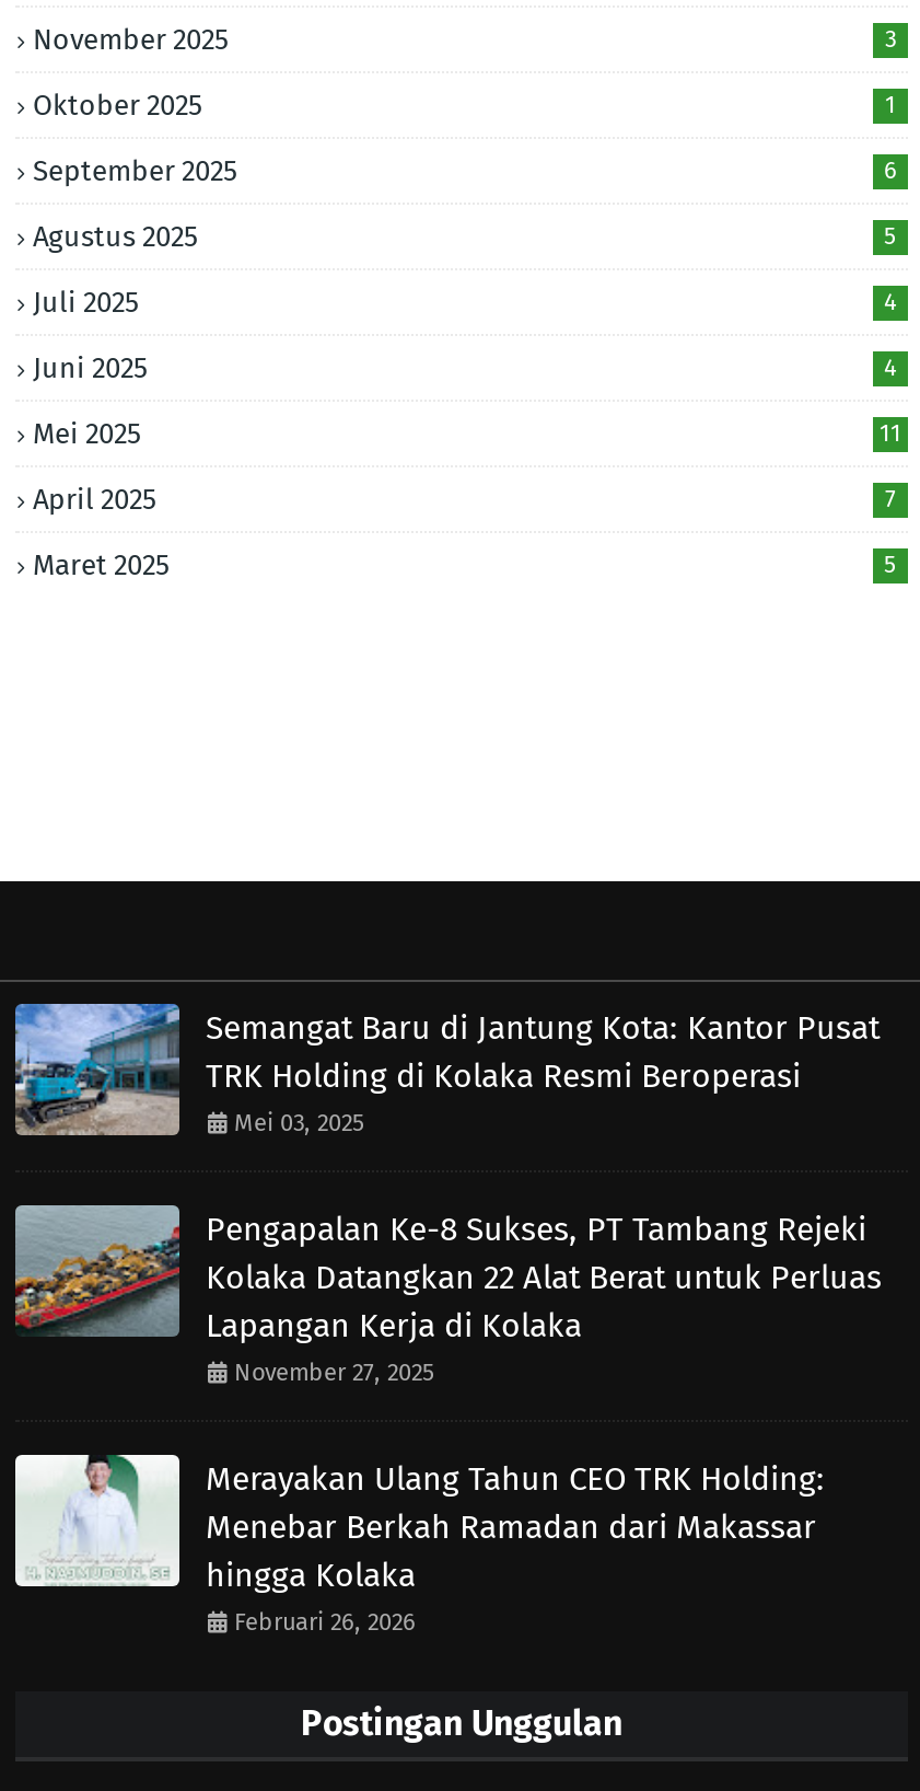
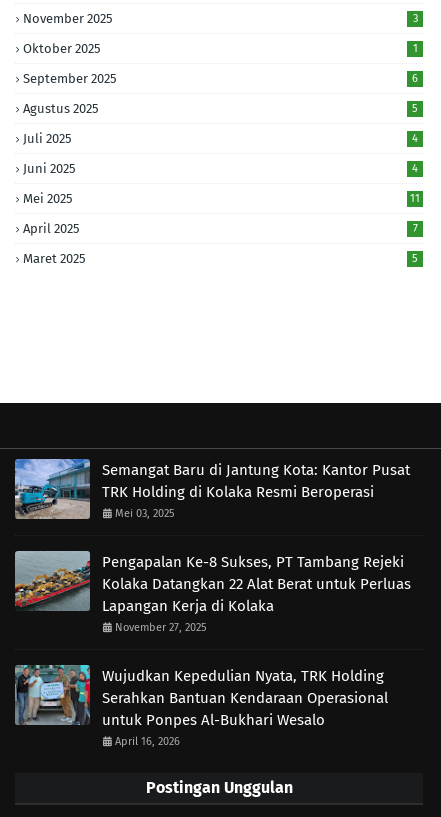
[13,1453,825,1636] [image] | Merayakan Ulang Tahun CEO TRK Holding: | Menebar Berkah Ramadan dari Makassar | hingga Kolaka | Februari 26, 2026 -> [14,664,388,748] [image] | Wujudkan Kepedulian Nyata, TRK Holding | Serahkan Bantuan Kendaraan Operasional | untuk Ponpes Al-Bukhari Wesalo | April 16, 2026

